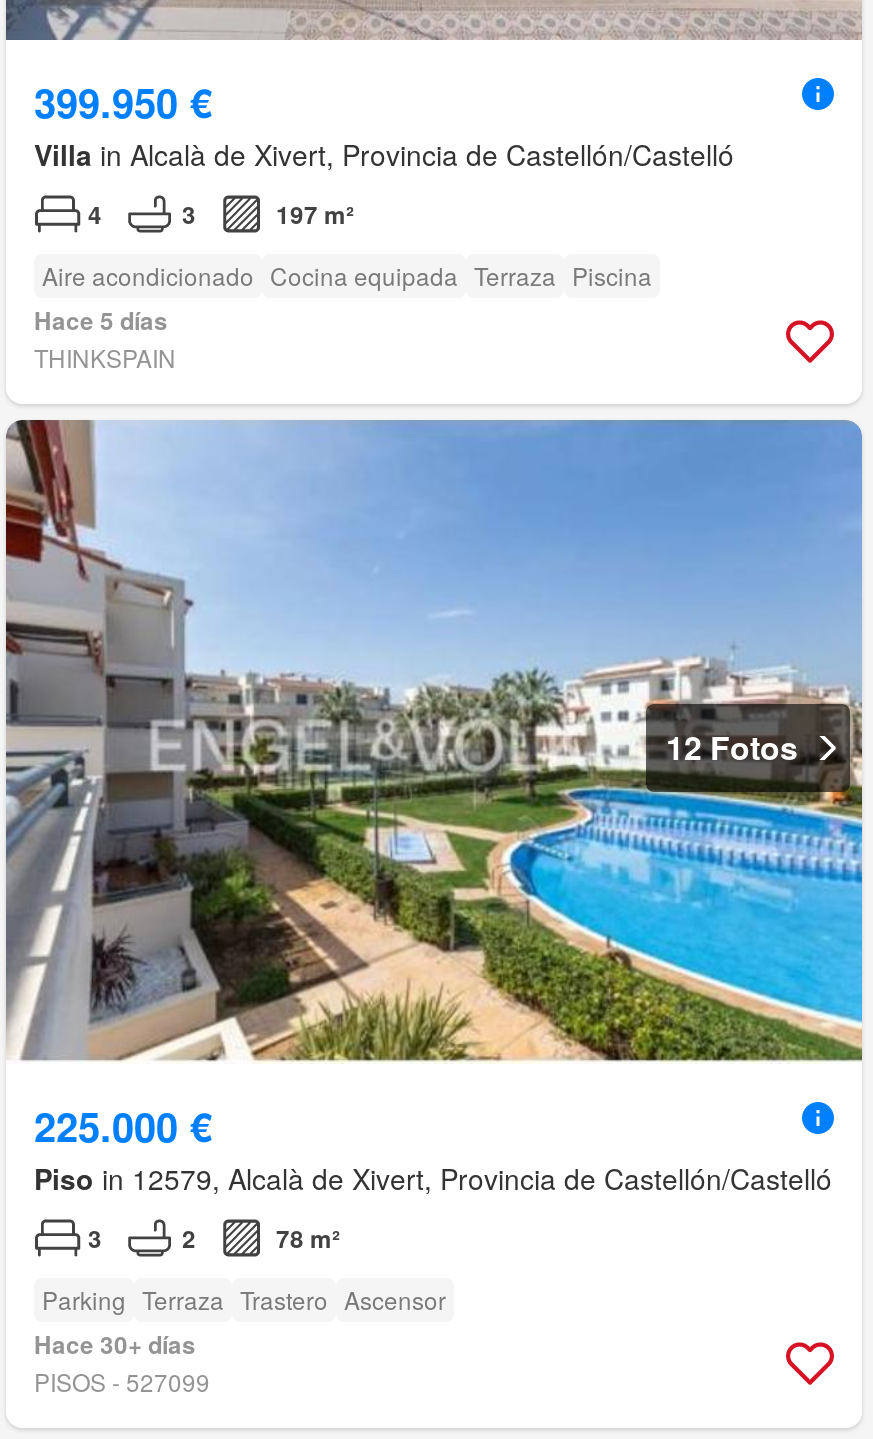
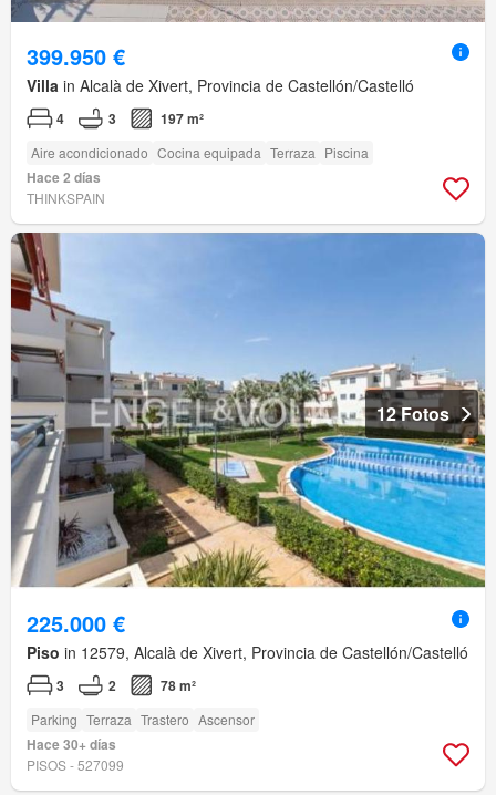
[34,303,168,339] Hace 5 días -> [27,168,101,188] Hace 2 días

